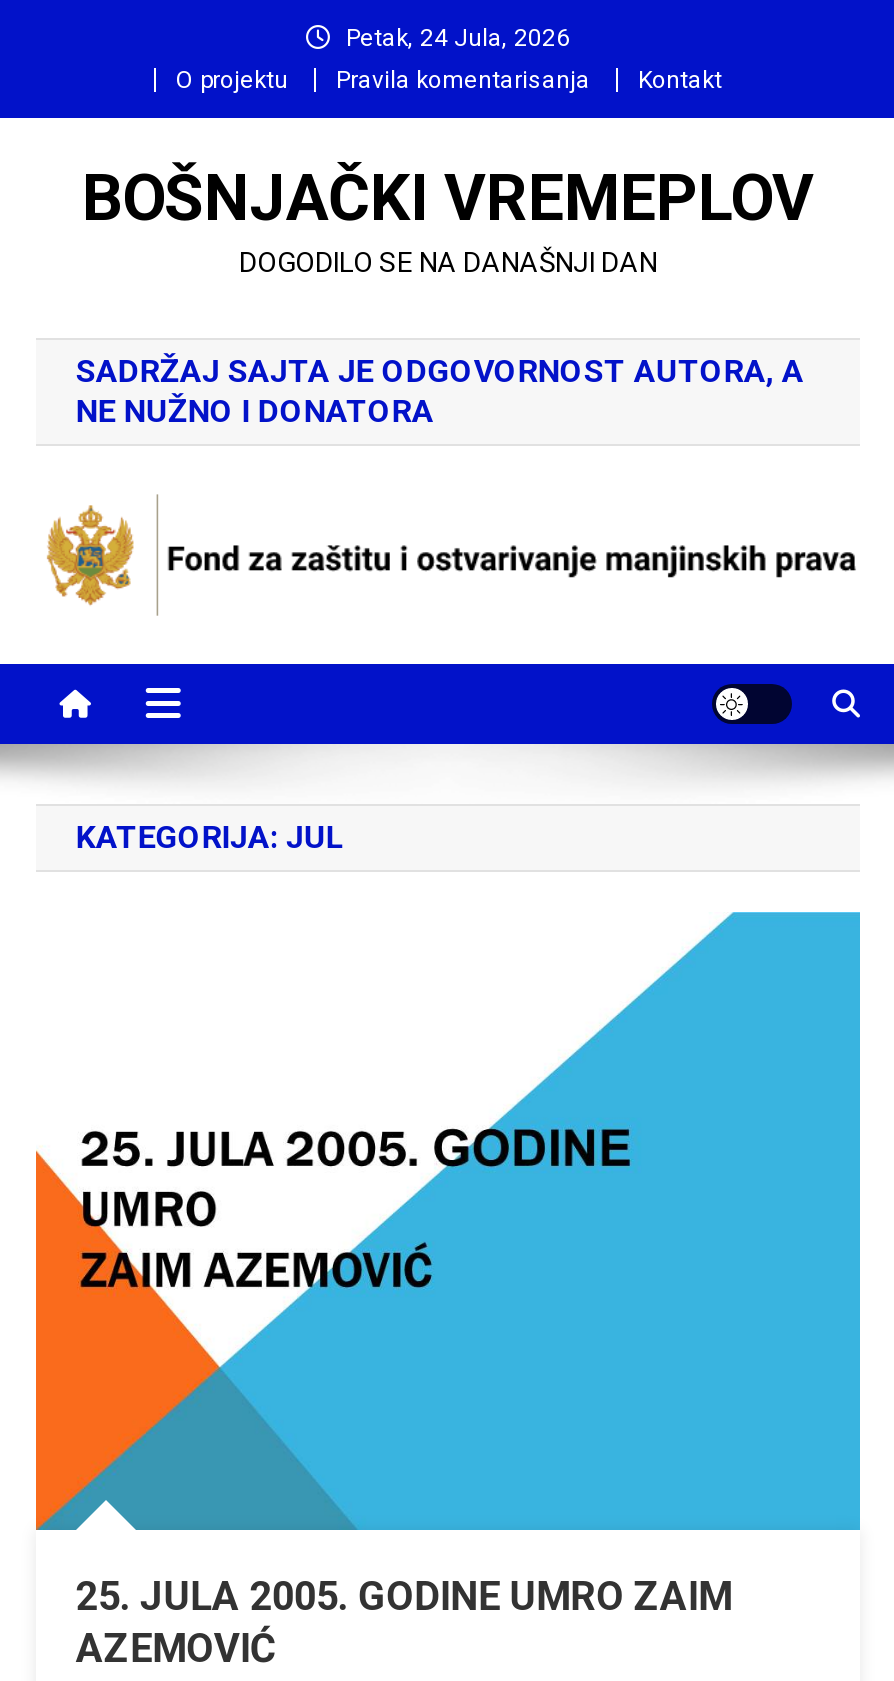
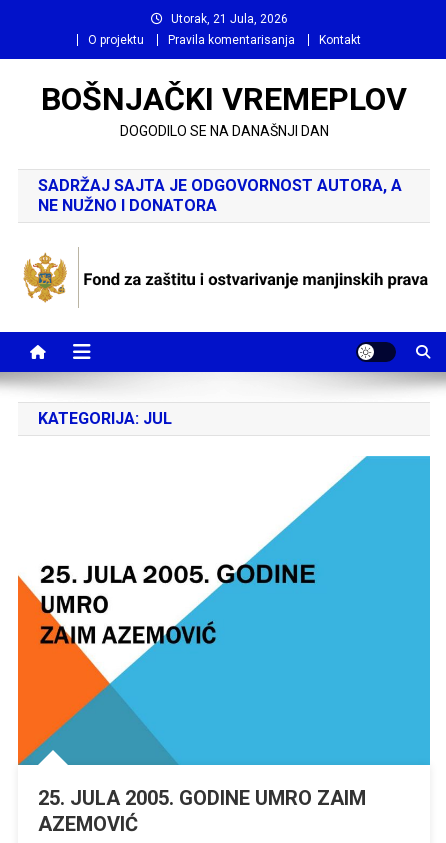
[346,24,570,52] Petak, 24 Jula, 2026 -> [170,12,287,26] Utorak, 21 Jula, 2026

